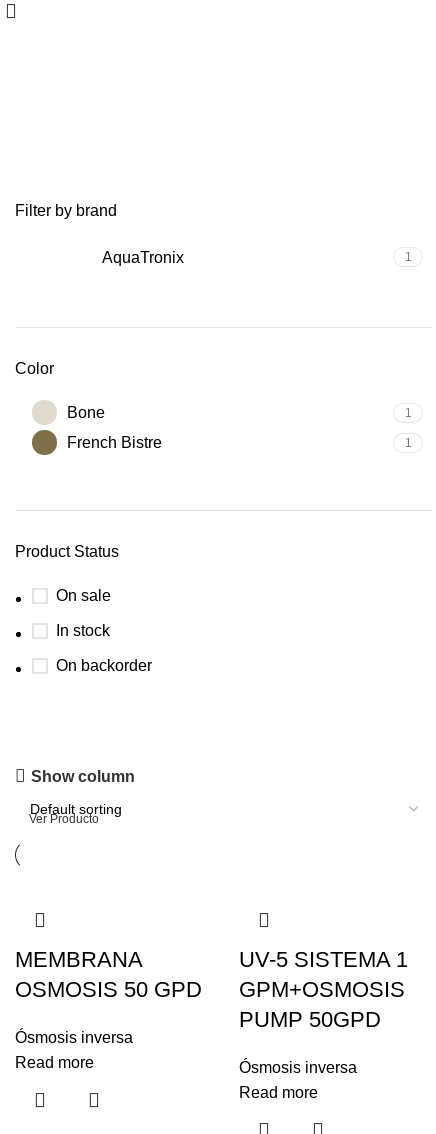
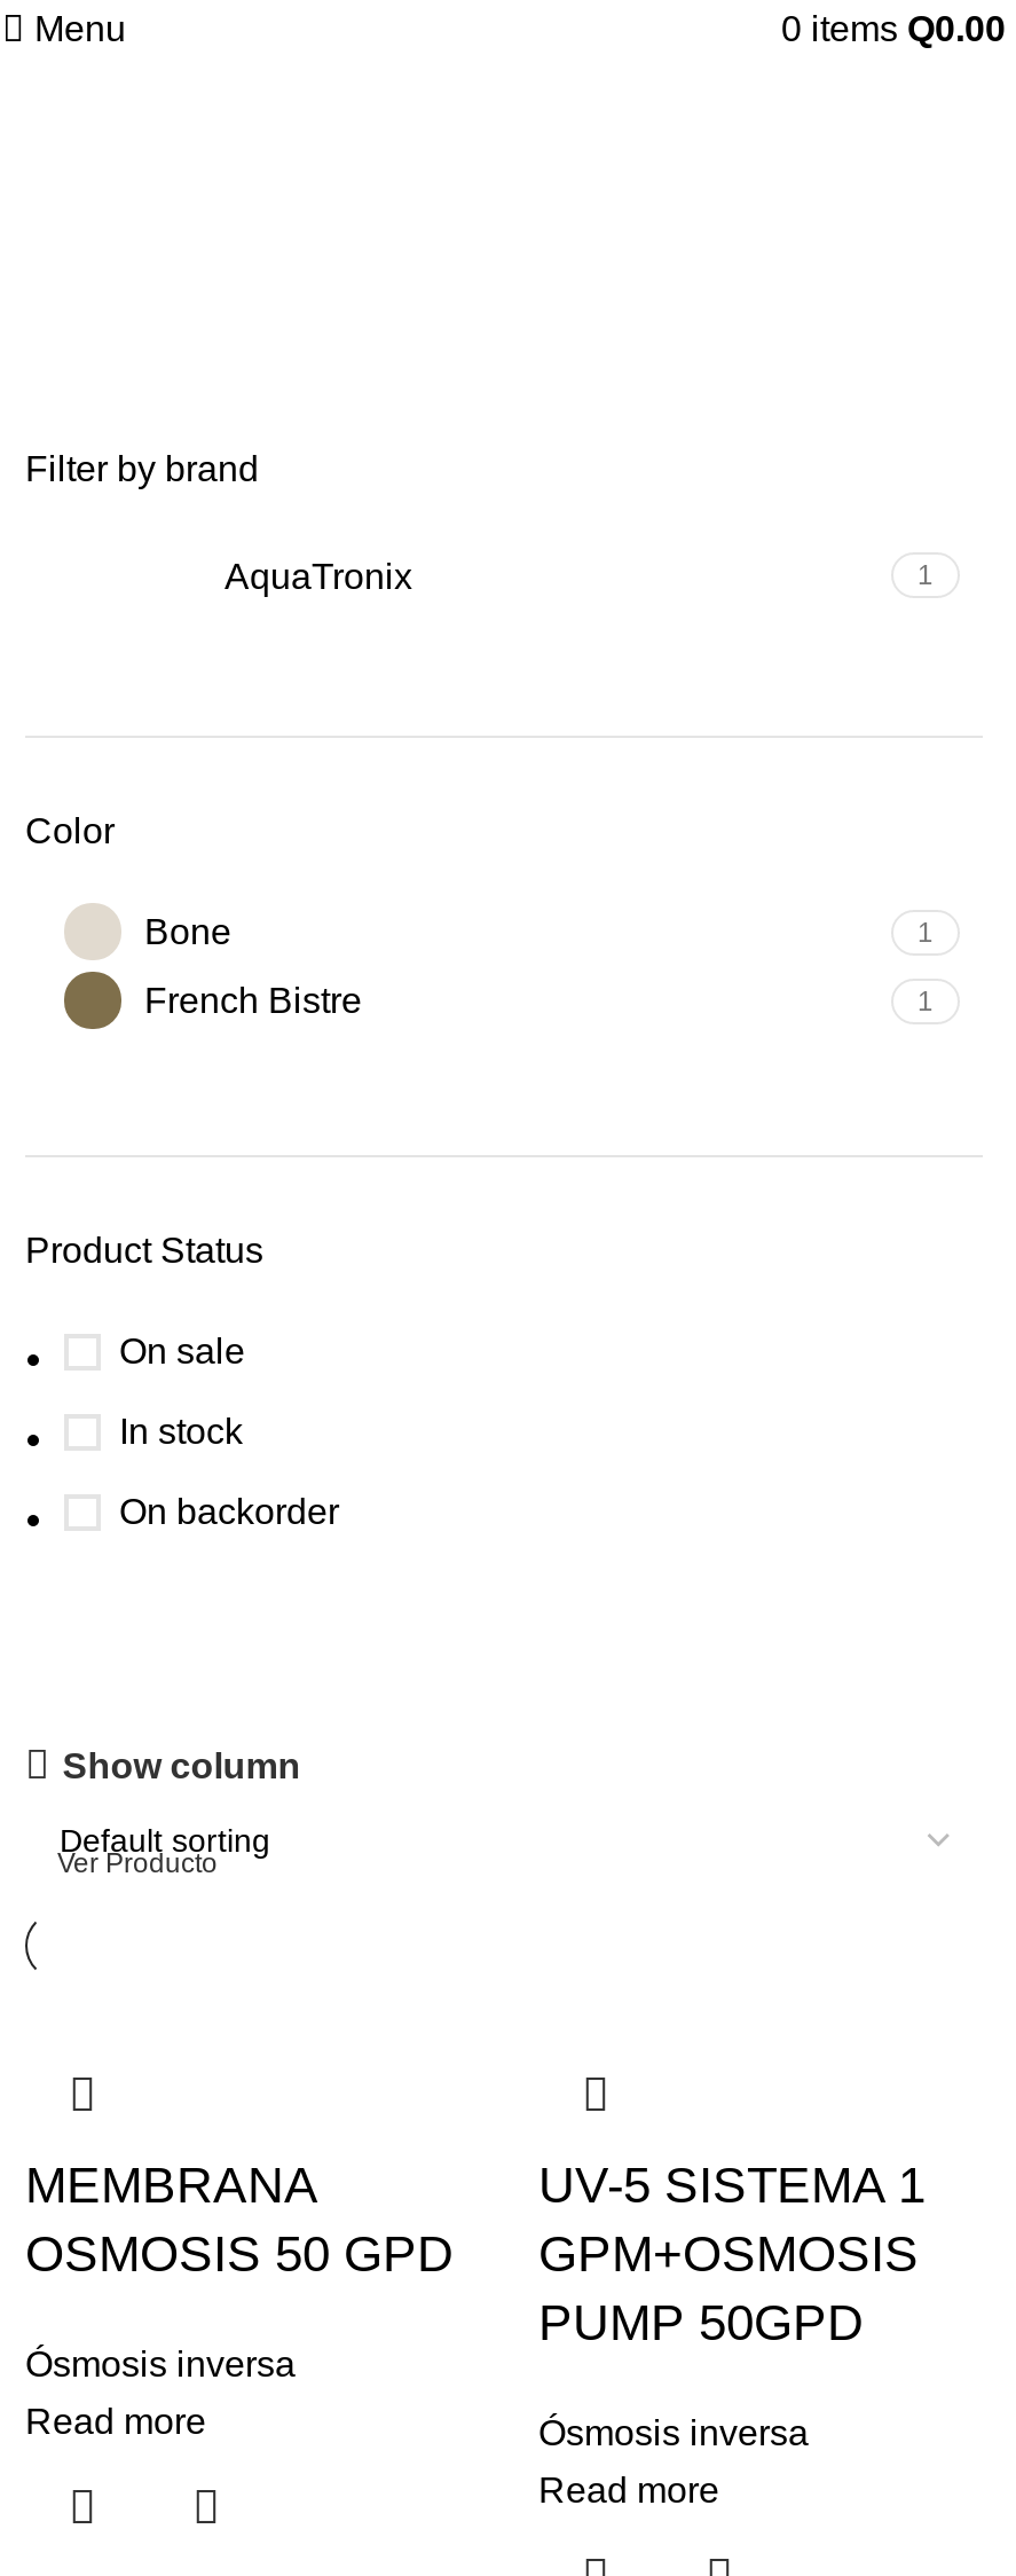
none -> [34,9,1006,48] Menu | 0 items Q0.00

